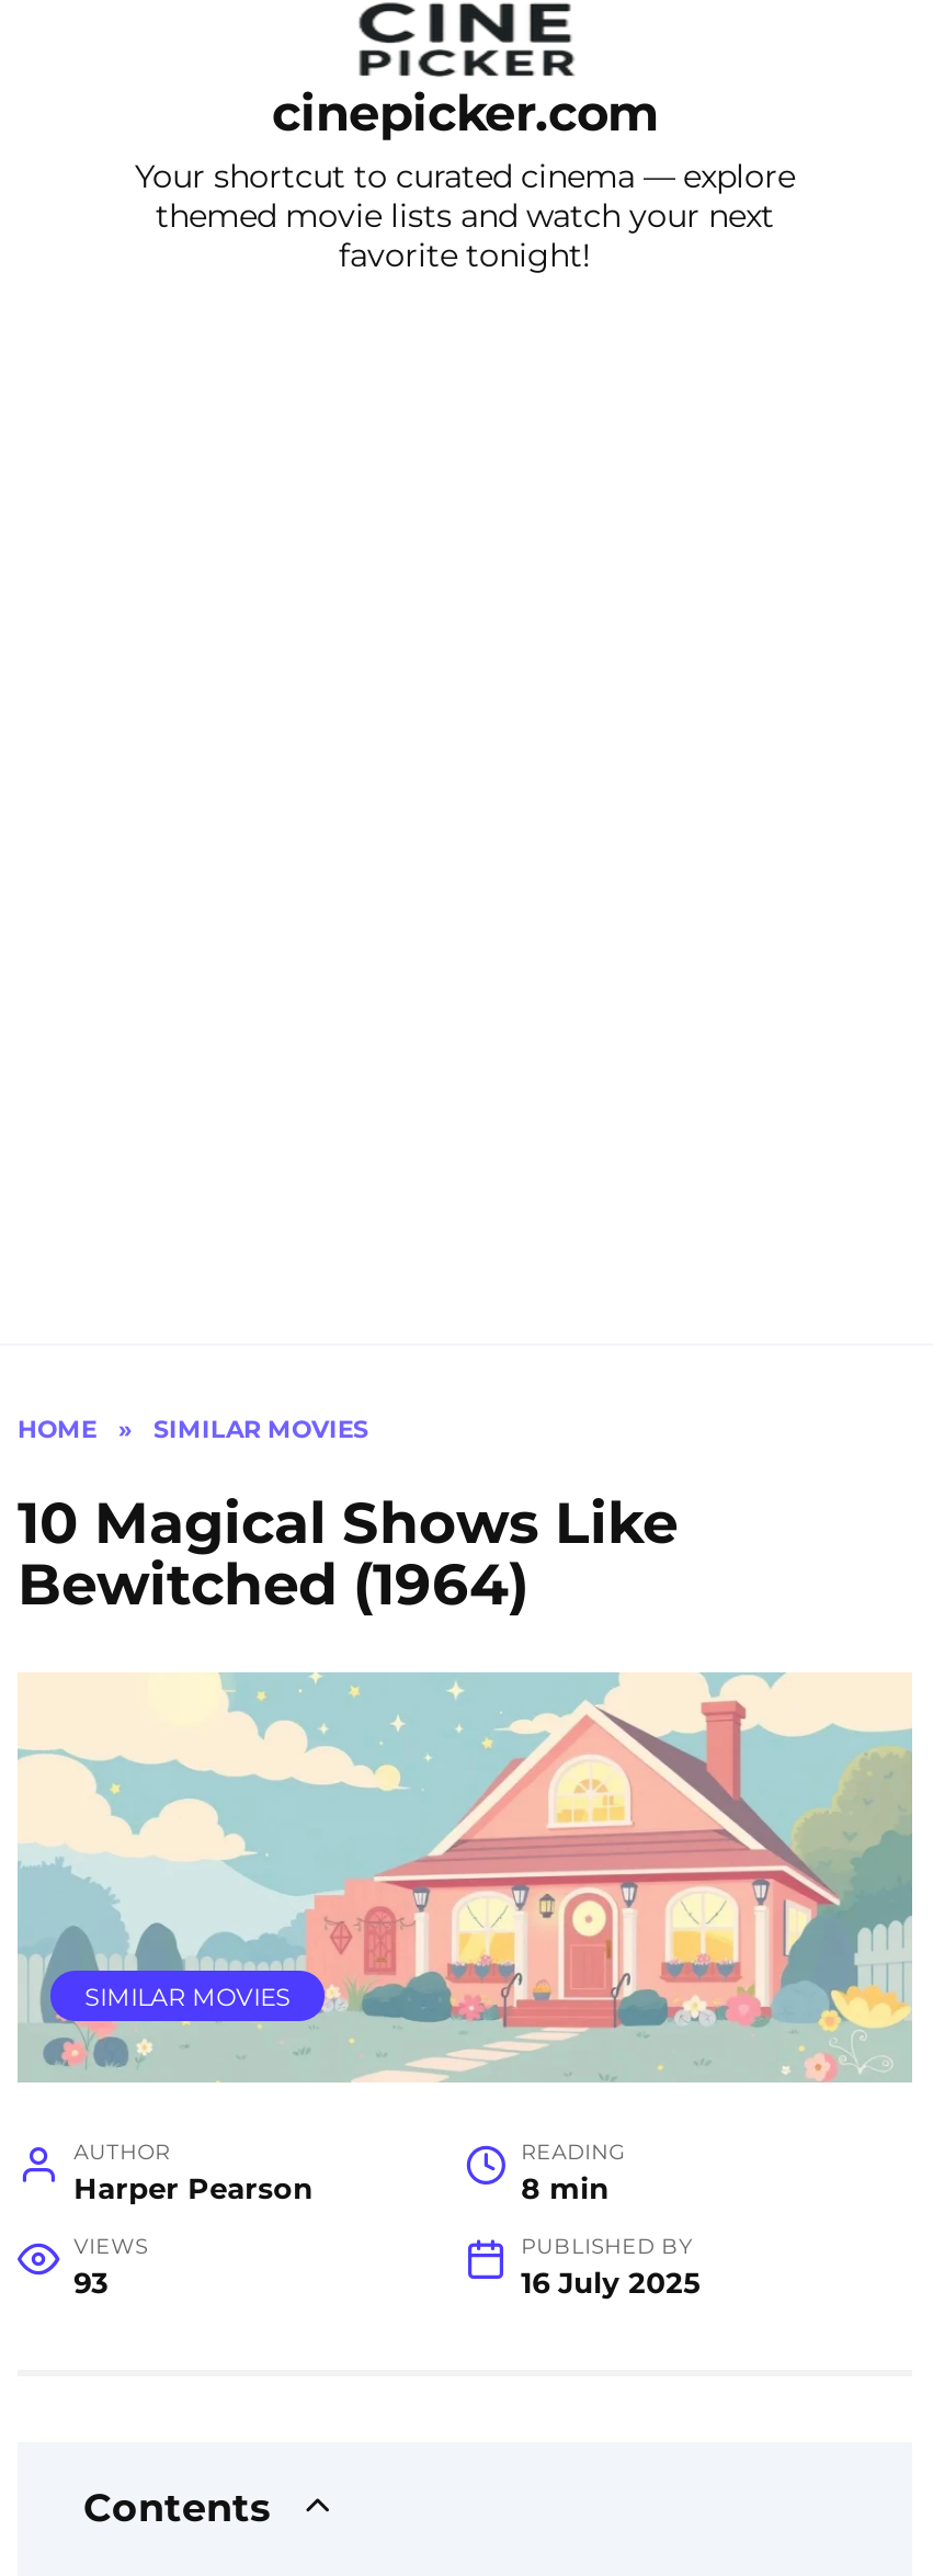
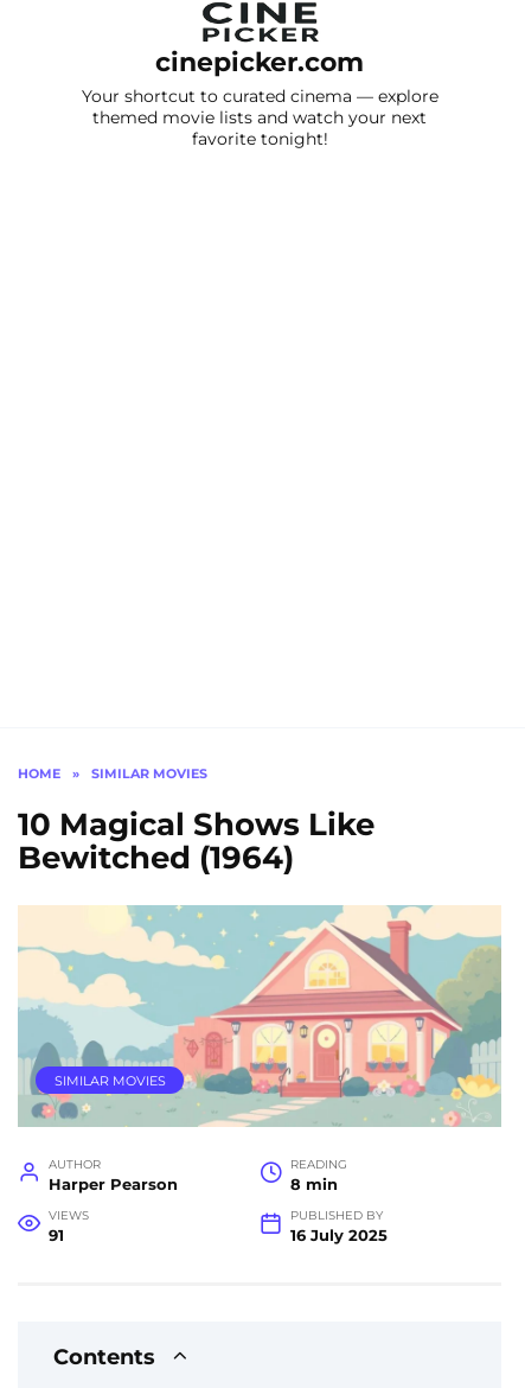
[74,2268,109,2301] 93 -> [48,1227,64,1245] 91

